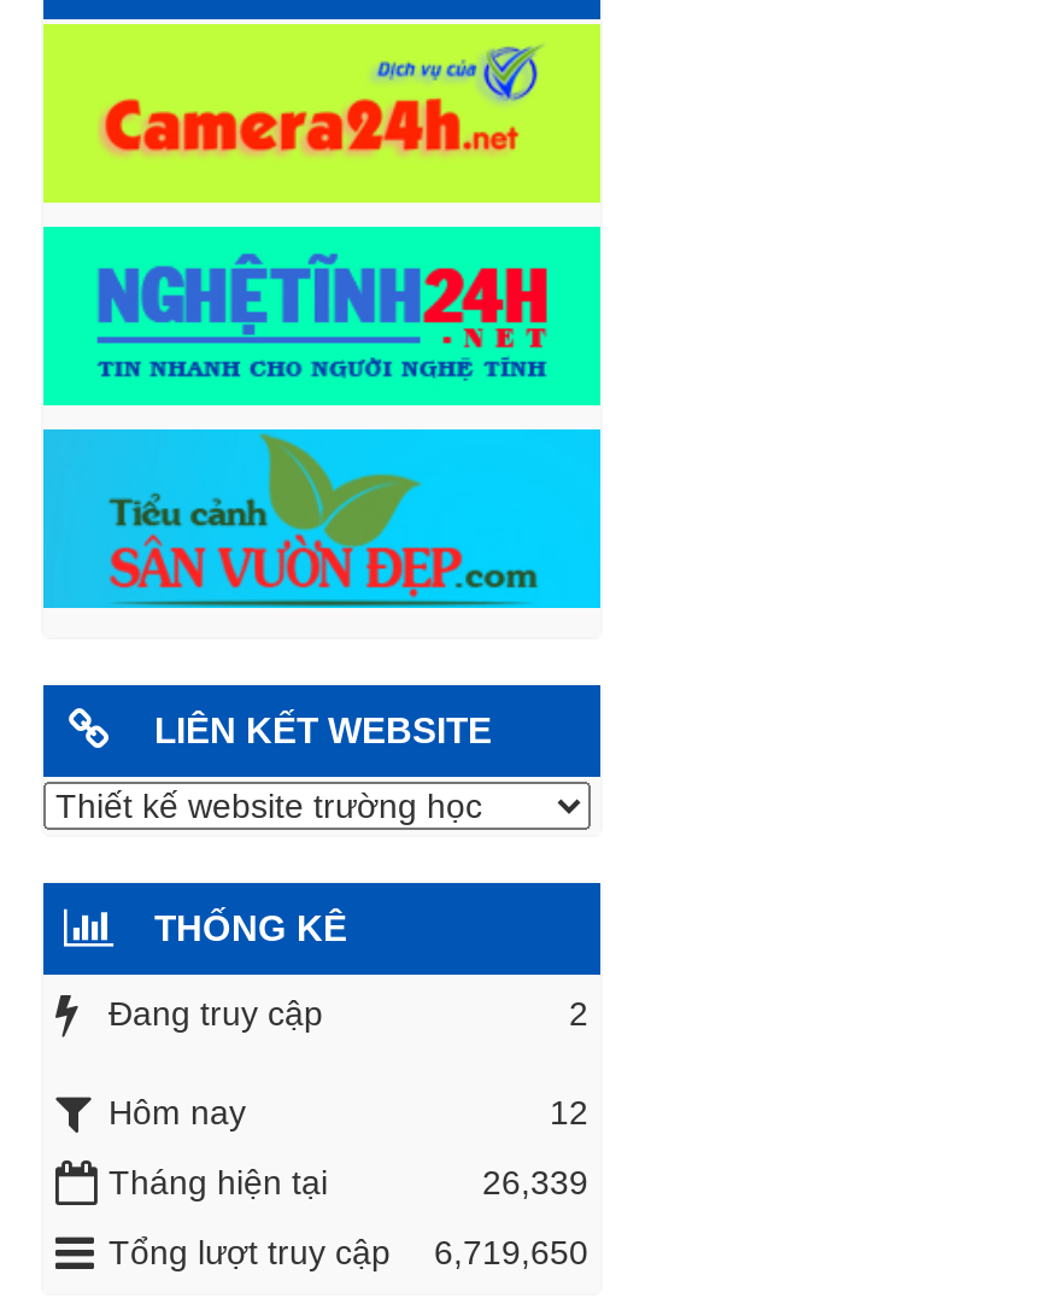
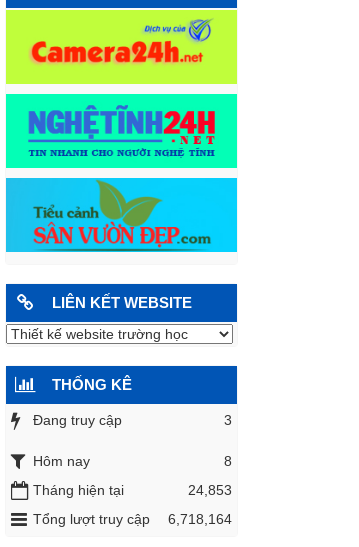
[569,994,588,1032] 2 -> [224,412,232,428] 3
[550,1092,588,1131] 12 -> [224,453,232,469] 8
[482,1162,588,1201] 26,339 -> [188,482,232,498] 24,853
[108,1232,588,1271] Tổng lượt truy cập 6,719,650 -> [33,511,232,527] Tổng lượt truy cập 6,718,164

